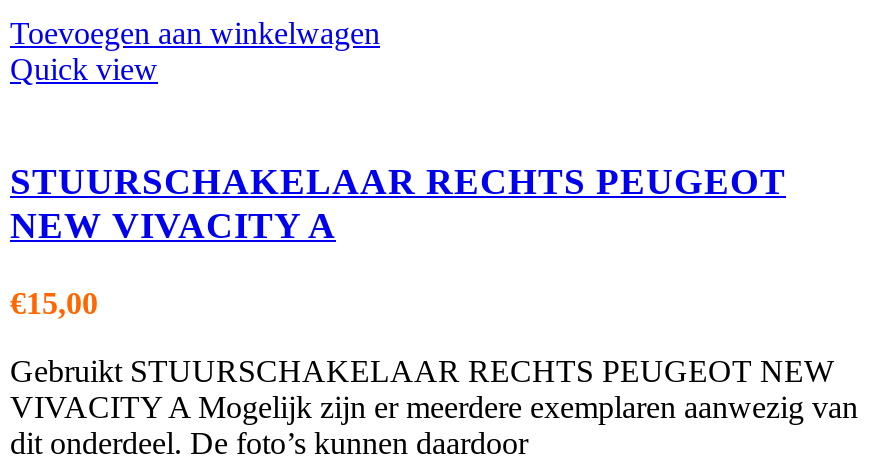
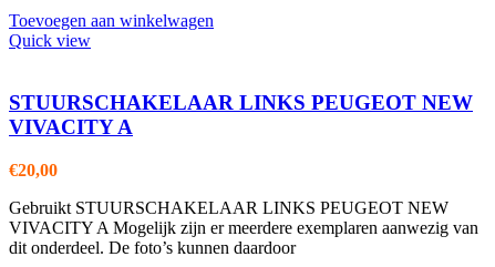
[10,161,786,247] STUURSCHAKELAAR RECHTS PEUGEOT | NEW VIVACITY A -> [9,91,473,139] STUURSCHAKELAAR LINKS PEUGEOT NEW | VIVACITY A
[10,286,98,320] €15,00 -> [9,161,58,179] €20,00
[10,354,834,388] Gebruikt STUURSCHAKELAAR RECHTS PEUGEOT NEW -> [9,198,448,217] Gebruikt STUURSCHAKELAAR LINKS PEUGEOT NEW

